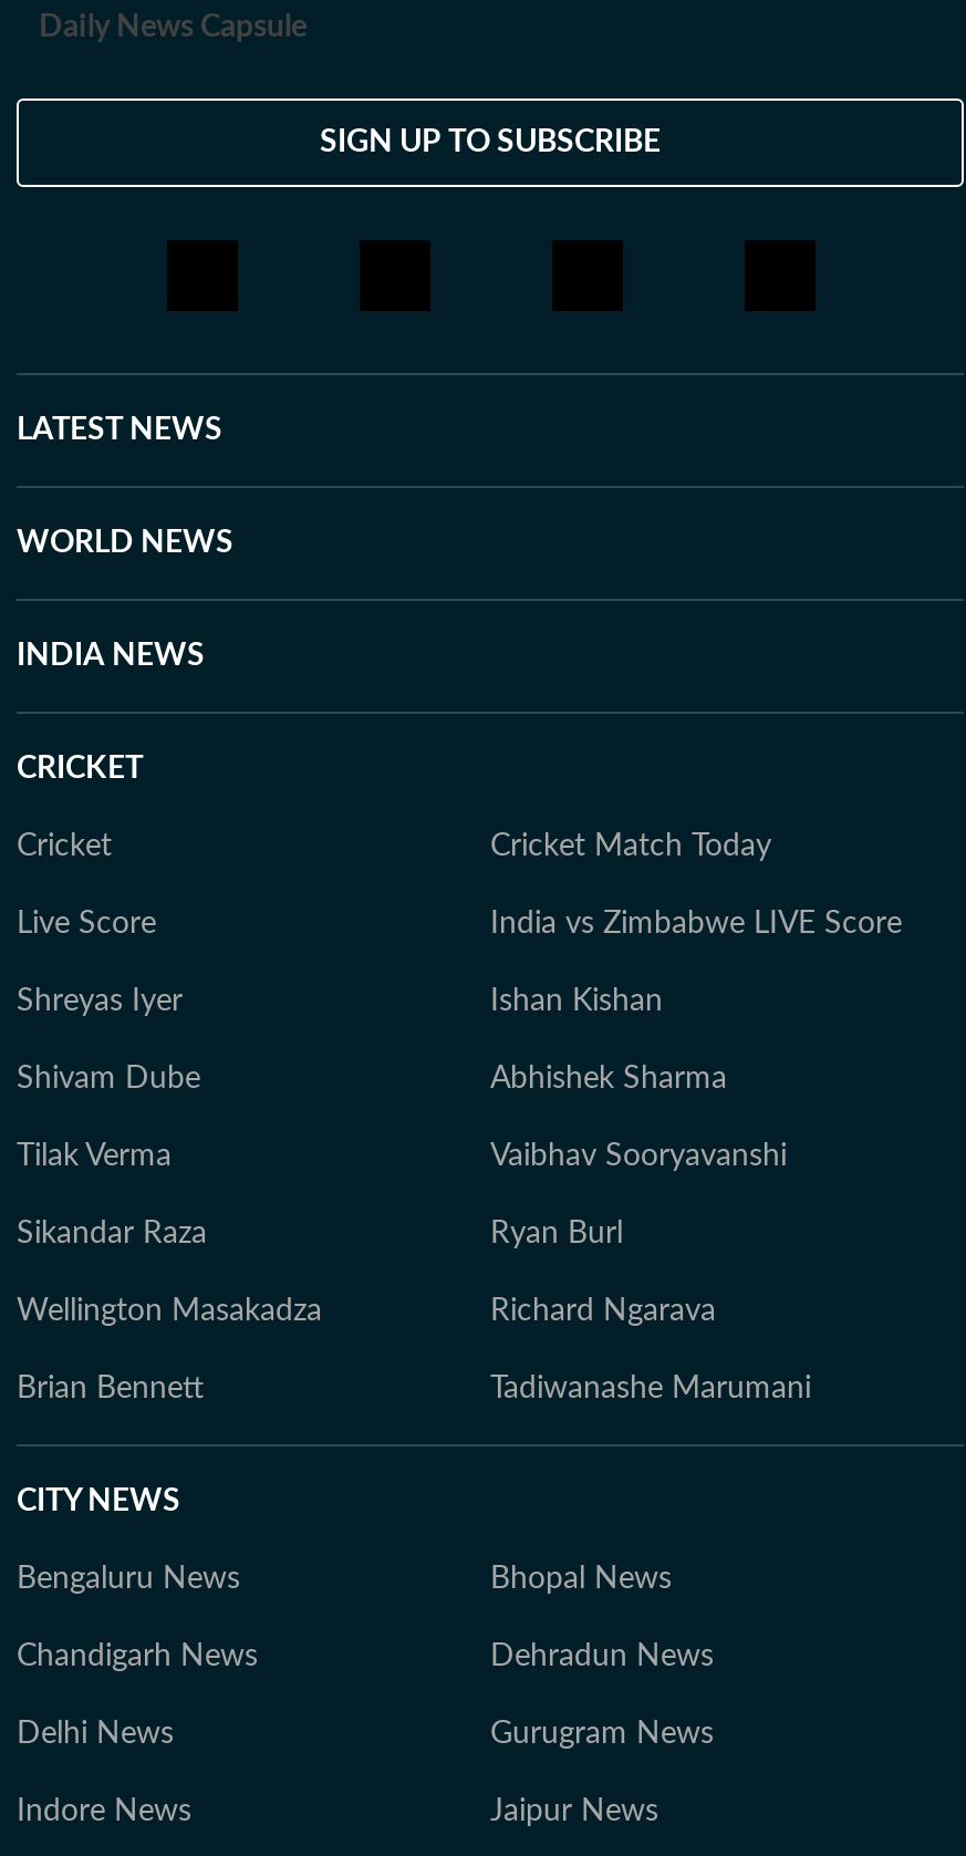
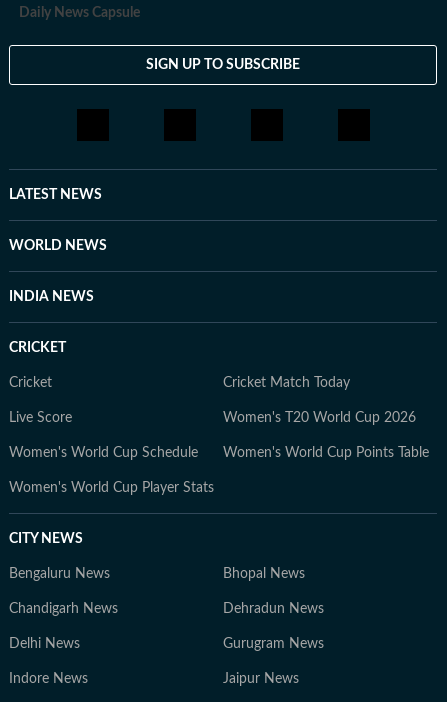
[17,909,902,1404] India vs Zimbabwe LIVE Score | Shreyas Iyer | Ishan Kishan | Shivam Dube | Abhishek Sharma | Tilak Verma | Vaibhav Sooryavanshi | Sikandar Raza | Ryan Burl | Wellington Masakadza | Richard Ngarava | Brian Bennett | Tadiwanashe Marumani -> [9,411,429,495] Women's T20 World Cup 2026 | Women's World Cup Schedule | Women's World Cup Points Table | Women's World Cup Player Stats

